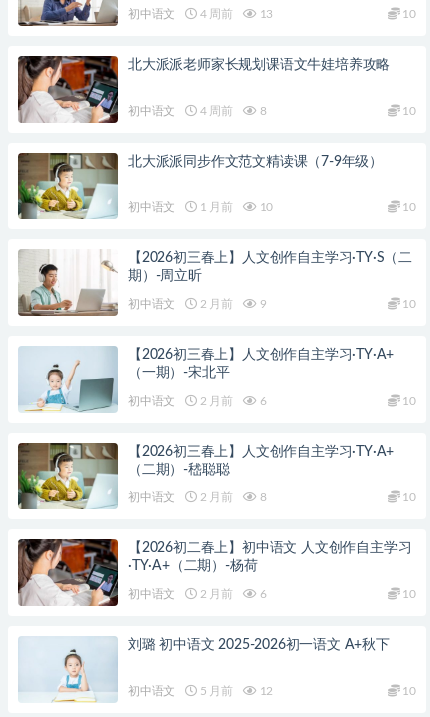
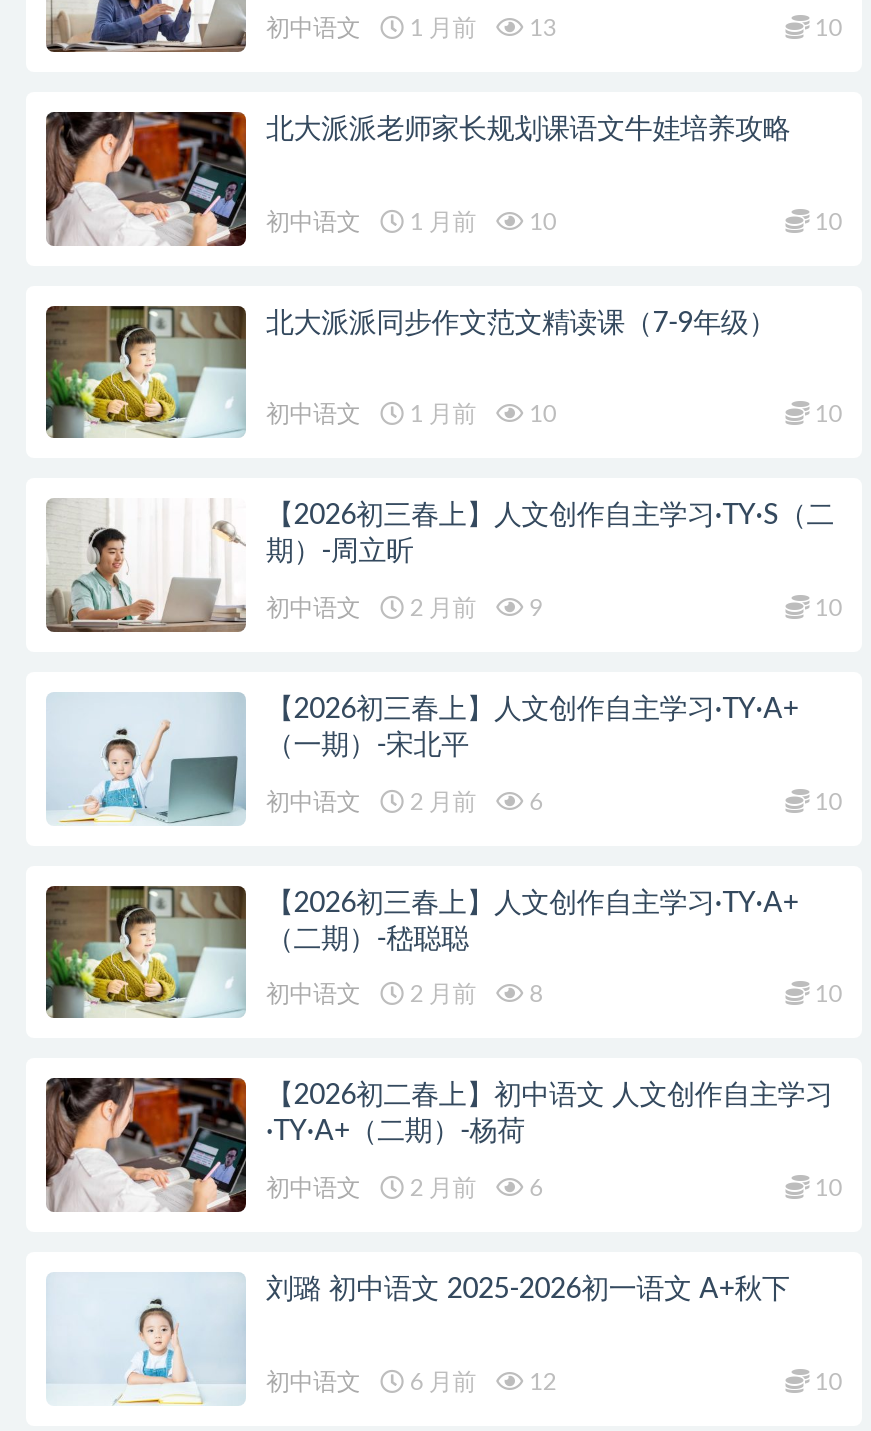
[128,8,273,20] 初中语文 4 周前 13 -> [266,16,556,40] 初中语文 1 月前 13
[197,105,233,117] 4 周前 -> [404,209,476,233] 1 月前
[257,105,266,117] 8 -> [524,209,556,233] 10
[128,685,273,697] 初中语文 5 月前 12 -> [266,1369,556,1393] 初中语文 6 月前 12

